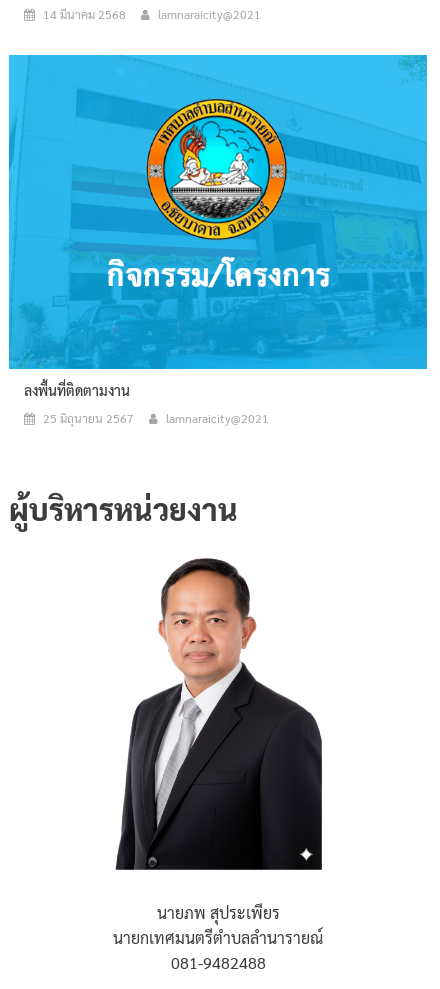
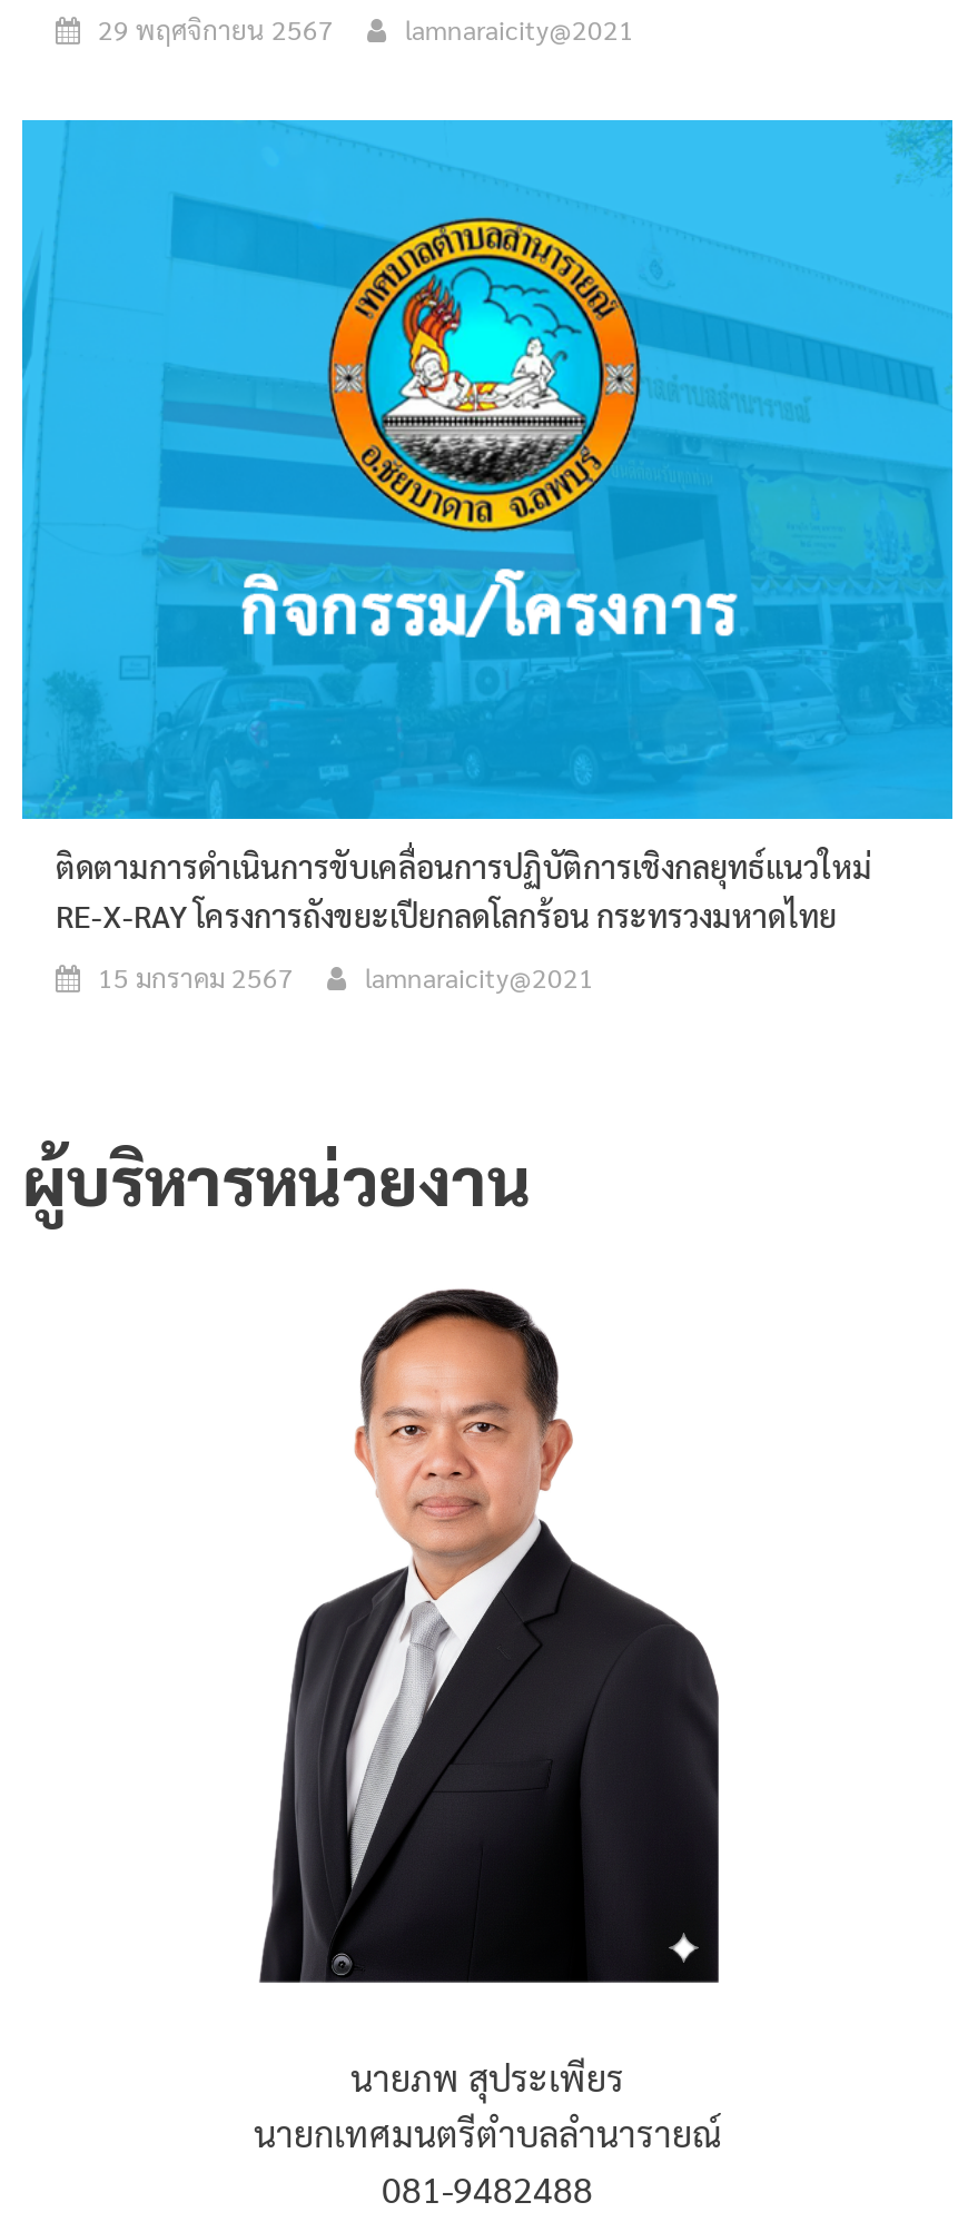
[43,6,126,22] 14 มีนาคม 2568 -> [98,12,334,48] 29 พฤศจิกายน 2567
[24,381,130,399] ลงพื้นที่ติดตามงาน -> [56,846,872,935] ติดตามการดำเนินการขับเคลื่อนการปฏิบัติการเชิงกลยุทธ์แนวใหม่ | RE-X-RAY โครงการถังขยะเปียกลดโลกร้อน กระทรวงมหาดไทย
[43,410,134,426] 25 มิถุนายน 2567 -> [98,959,294,995] 15 มกราคม 2567

